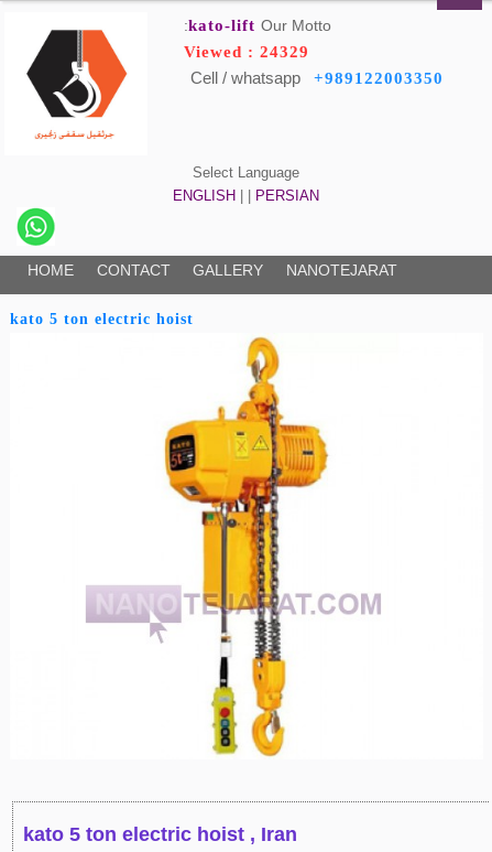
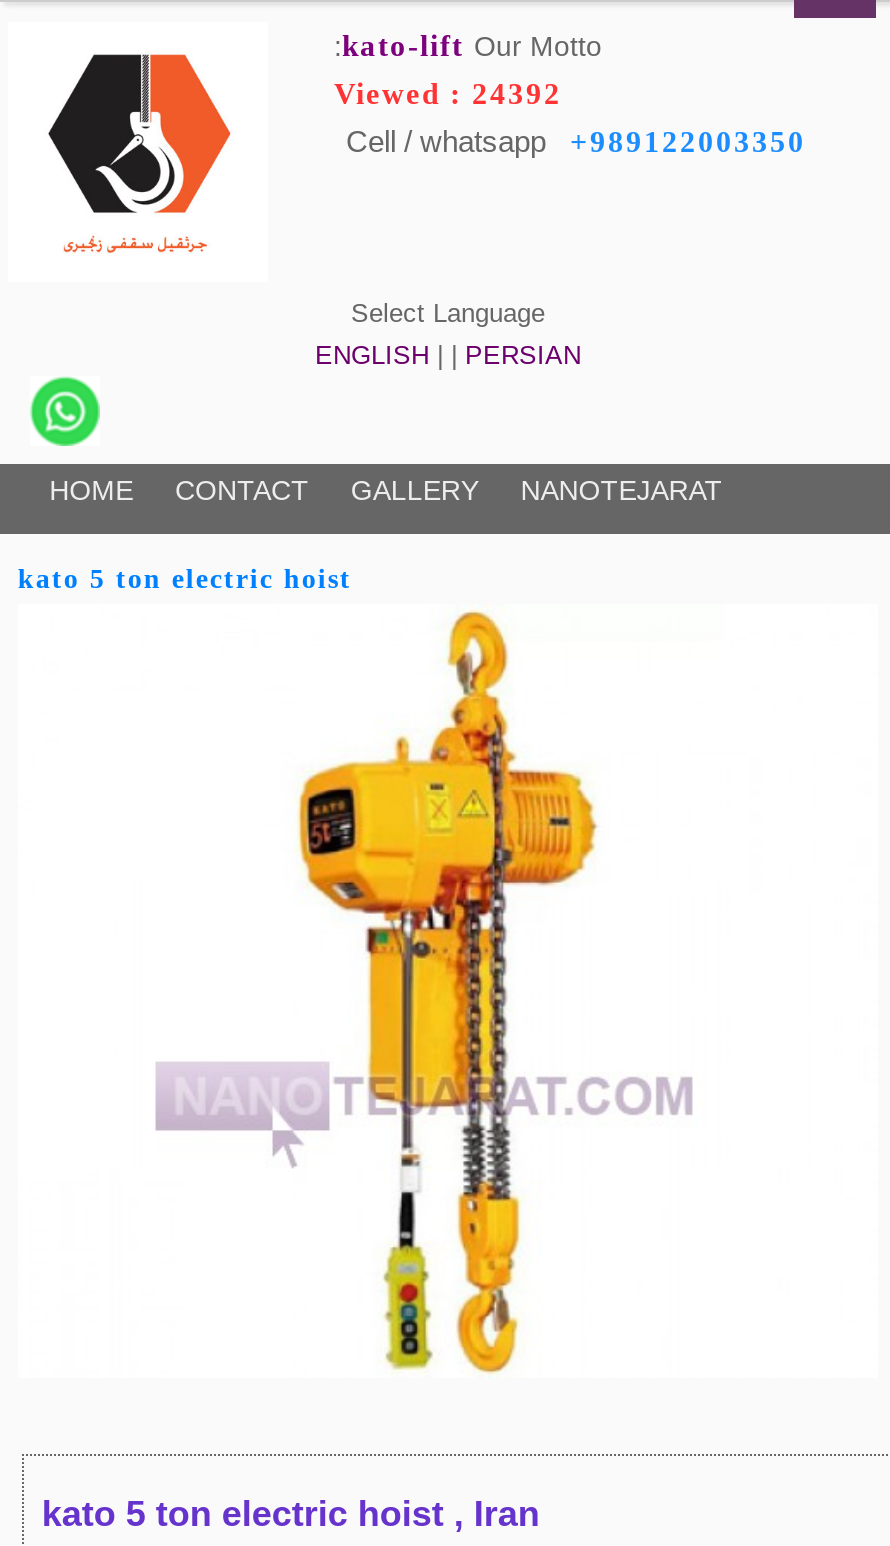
[184,43,309,61] Viewed : 24329 -> [334,78,562,110] Viewed : 24392

